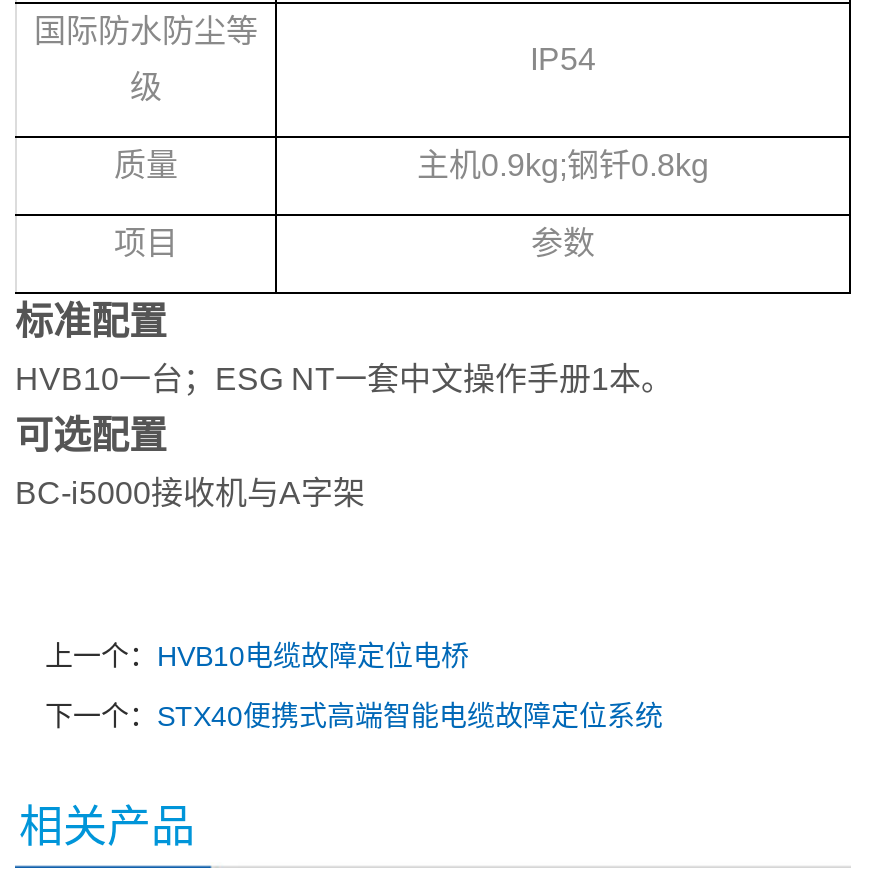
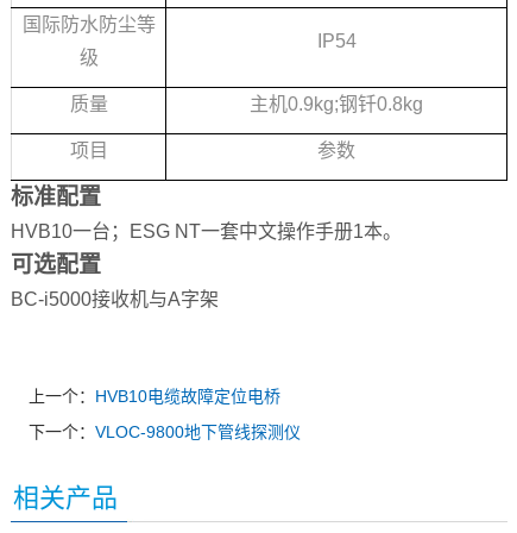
[45,701,663,733] 下一个：STX40便携式高端智能电缆故障定位系统 -> [29,423,301,442] 下一个：VLOC-9800地下管线探测仪

